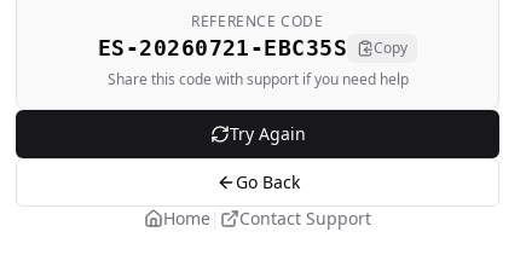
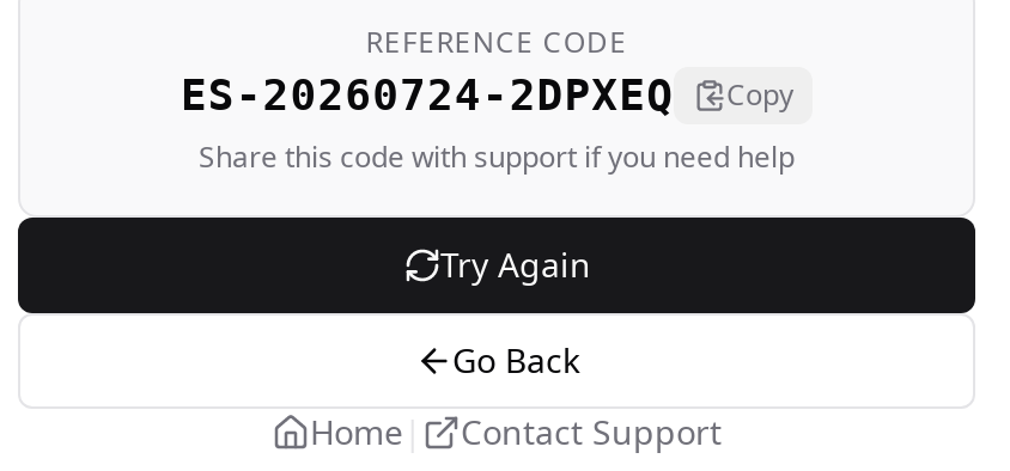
[98,35,407,60] ES-20260721-EBC35S Copy -> [180,69,793,120] ES-20260724-2DPXEQ Copy

